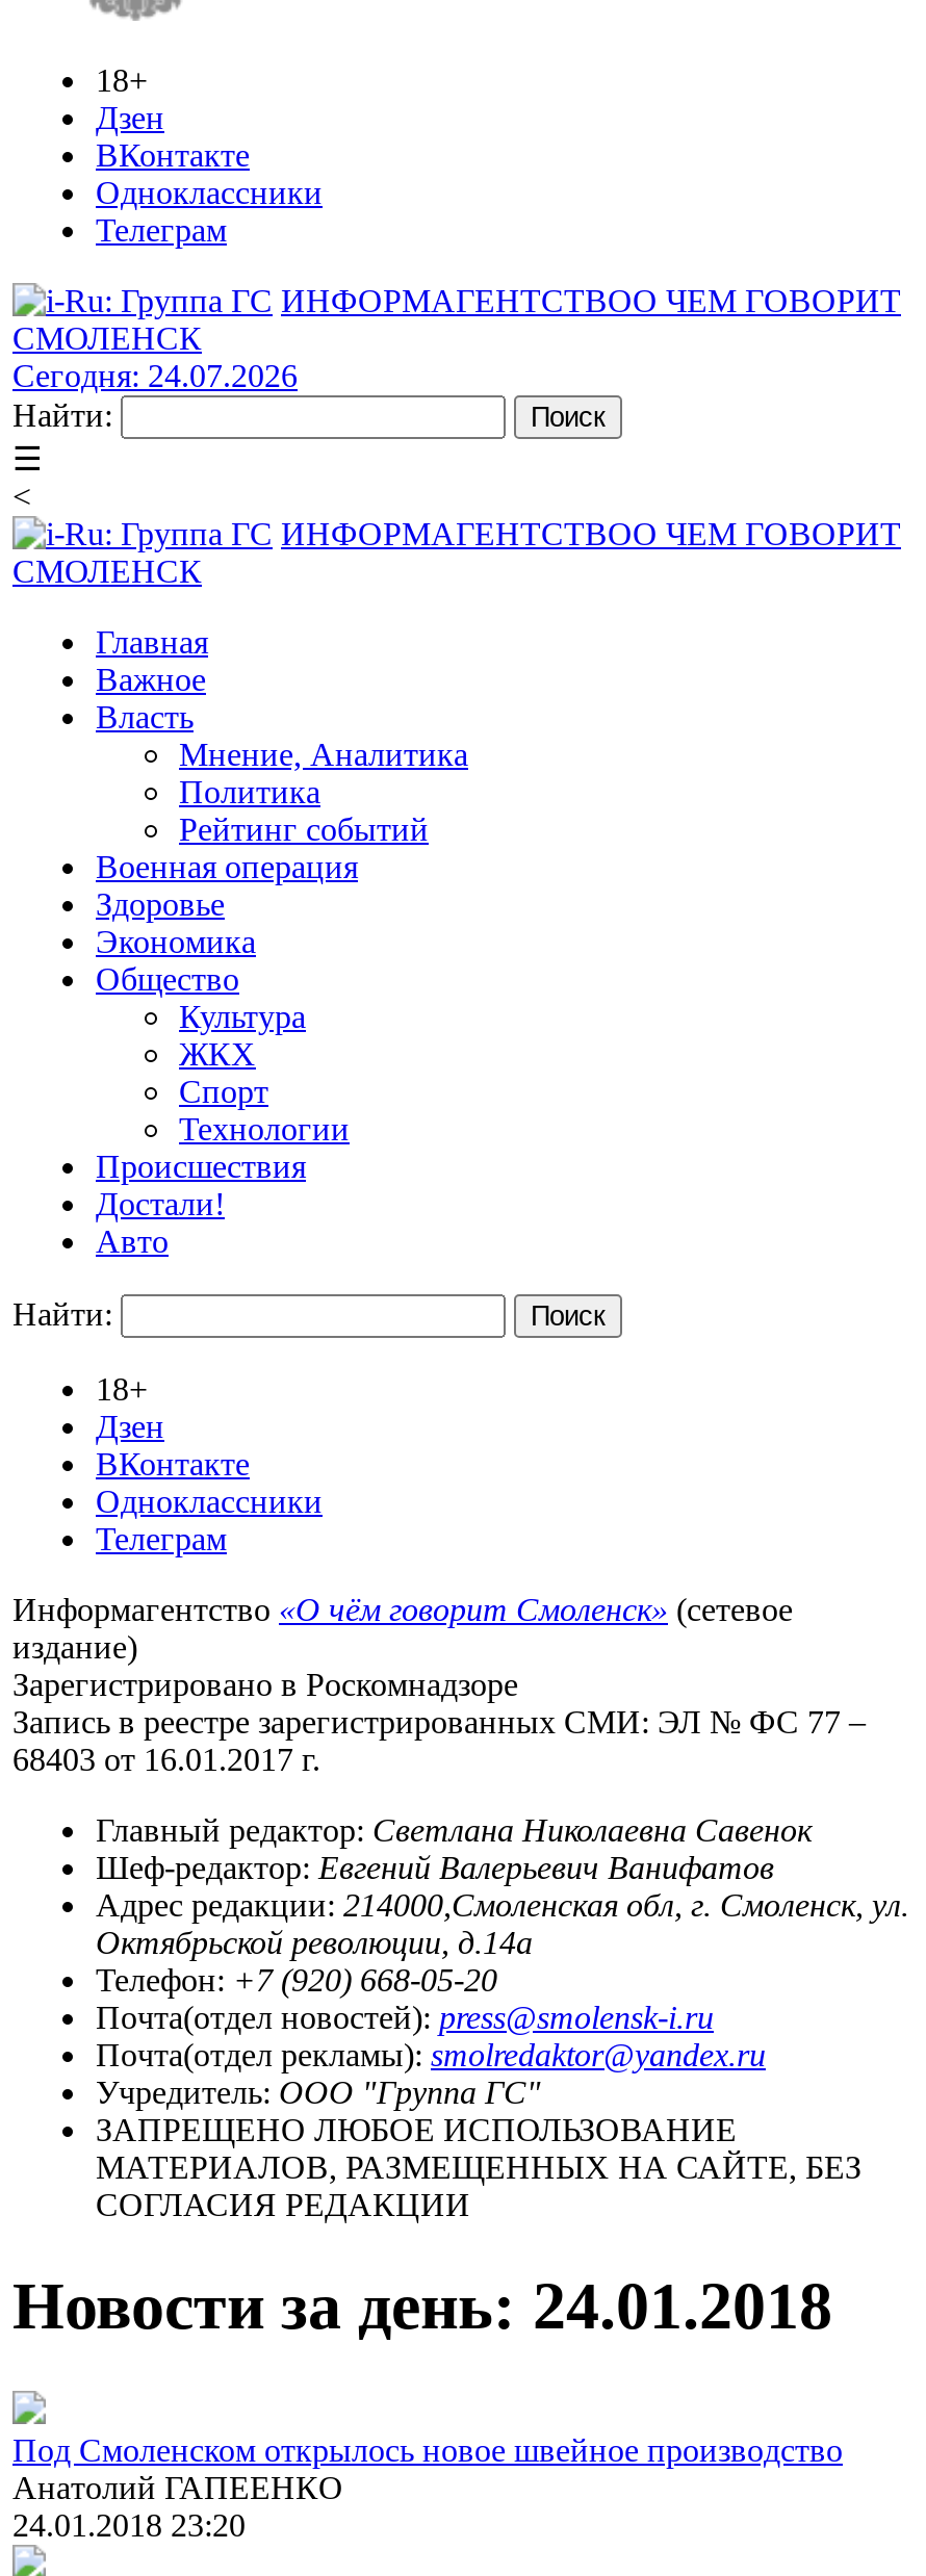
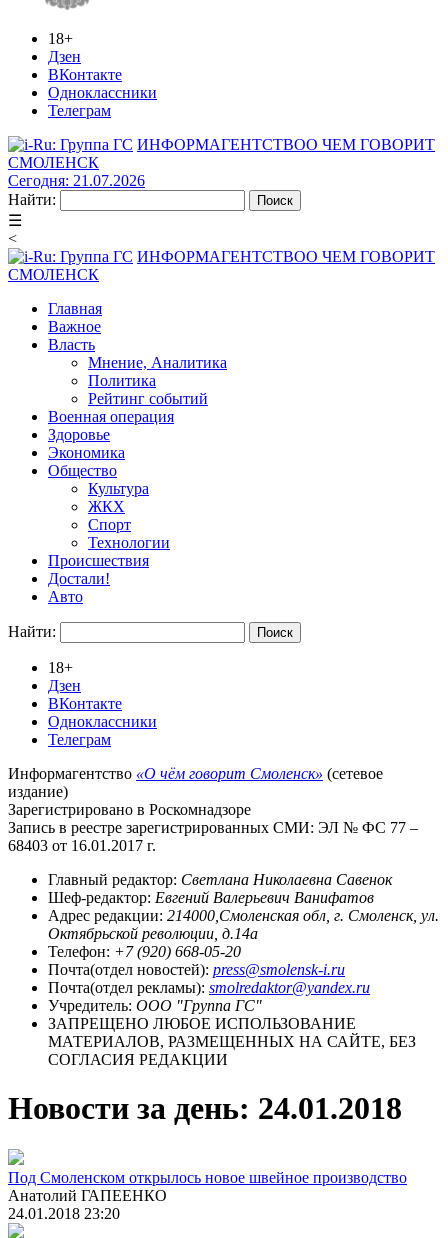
[12,358,298,393] Сегодня: 24.07.2026 -> [8,172,145,189] Сегодня: 21.07.2026

